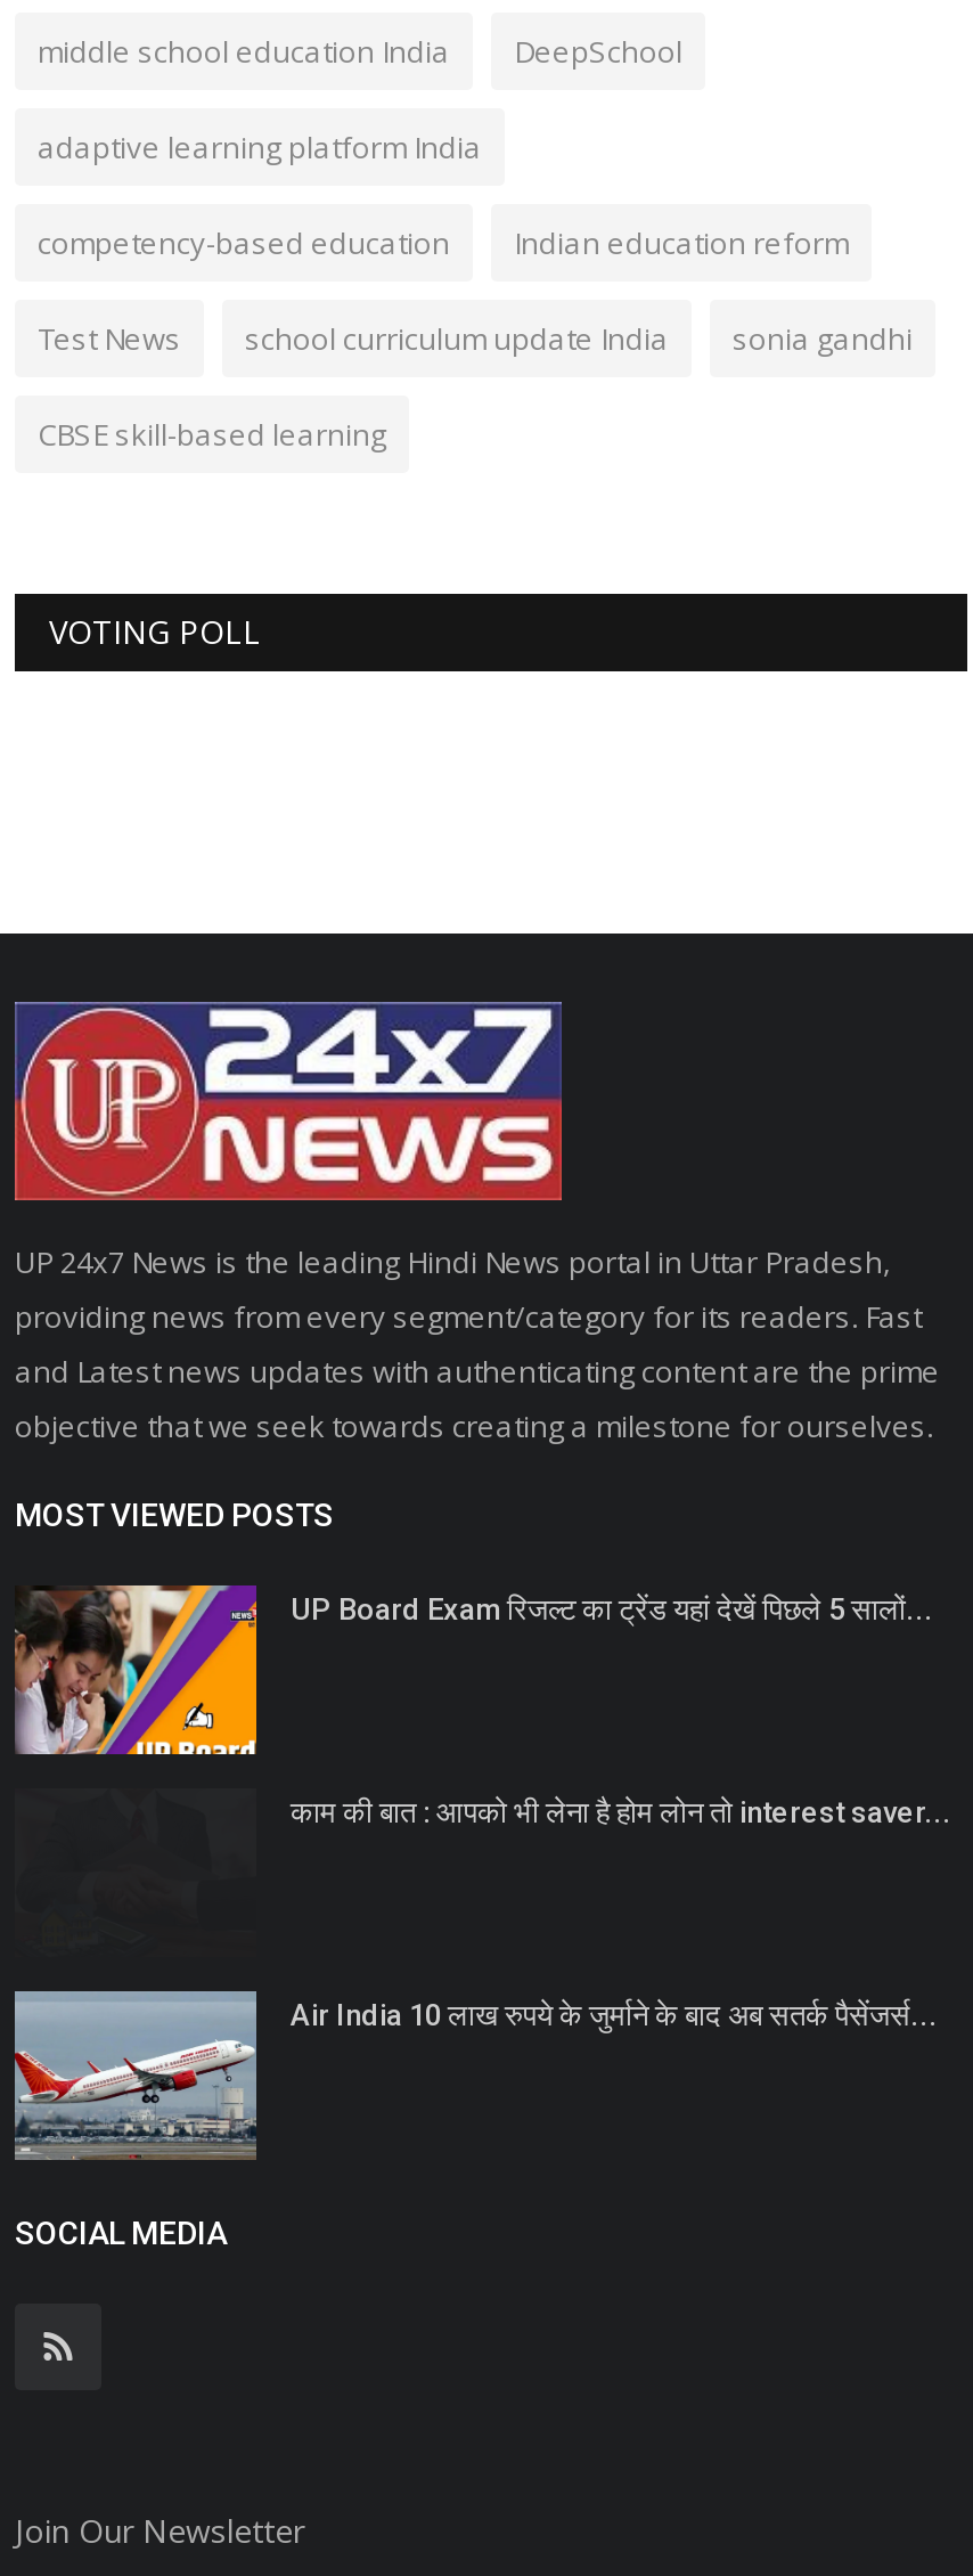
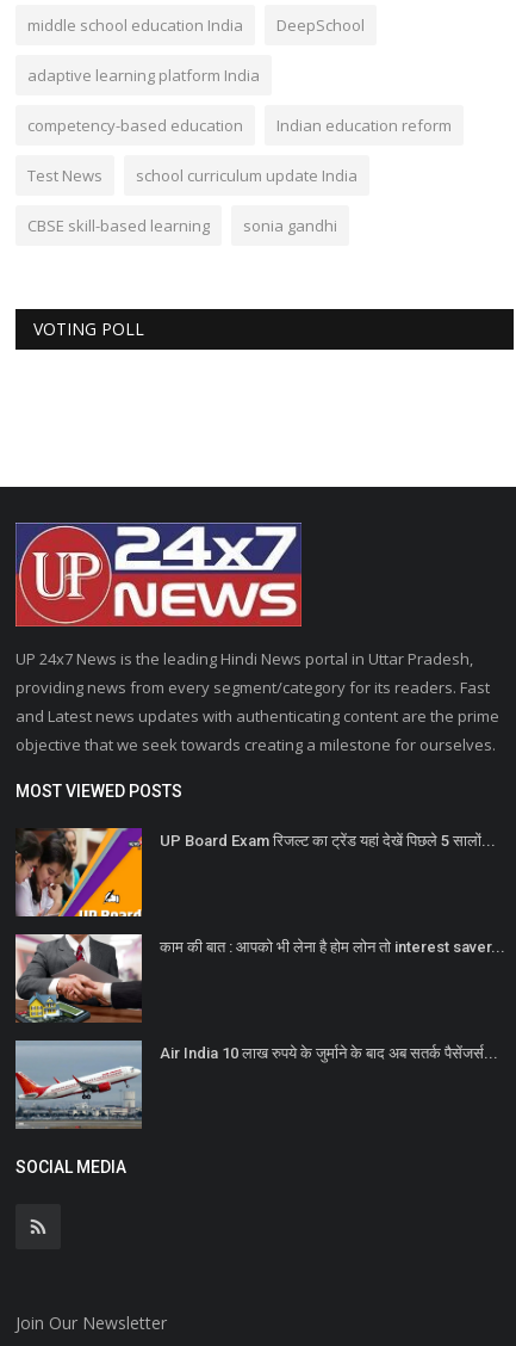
moved [733,318,913,360] -> [243,215,337,237]: sonia gandhi
none -> [14,933,143,1024] [image]

